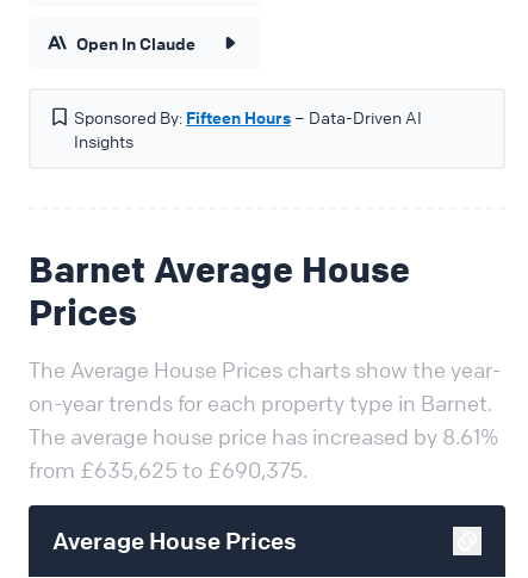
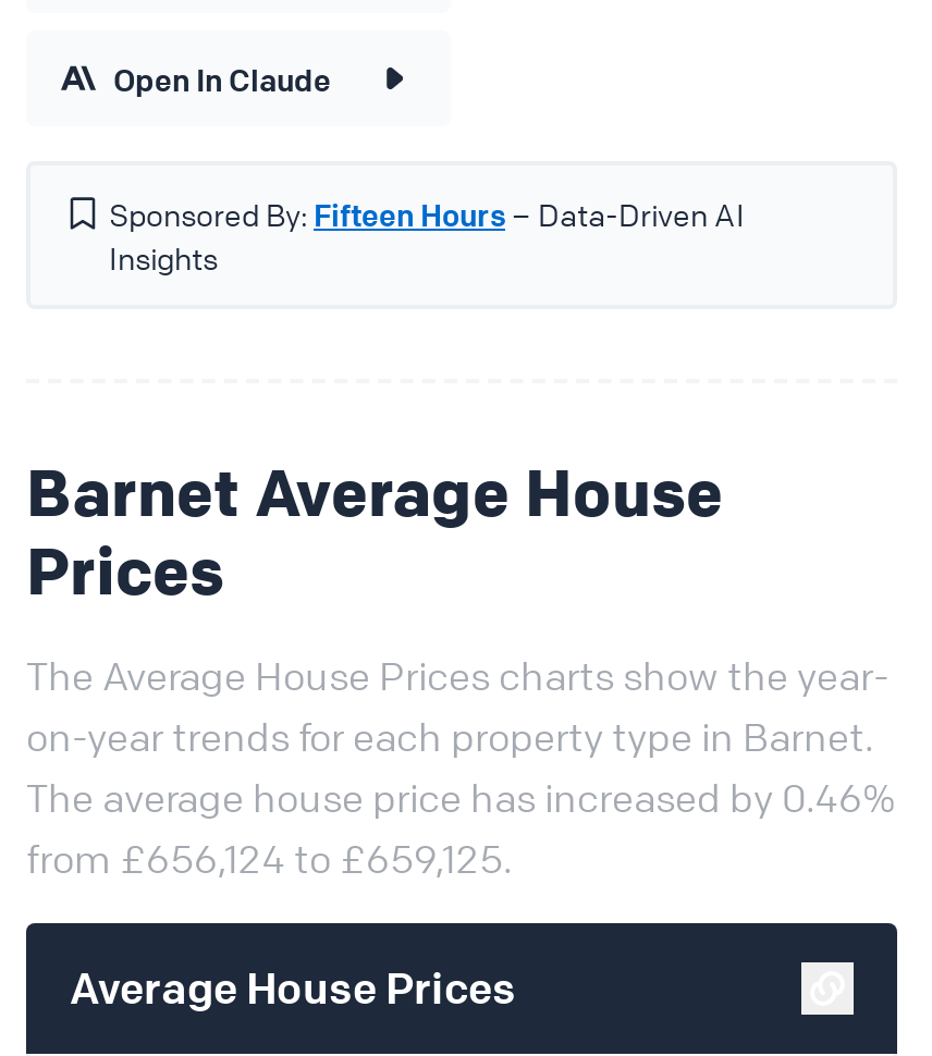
[29,423,498,449] The average house price has increased by 8.61% -> [26,773,895,821] The average house price has increased by 0.46%
[29,456,308,483] from £635,625 to £690,375. -> [26,834,512,882] from £656,124 to £659,125.

